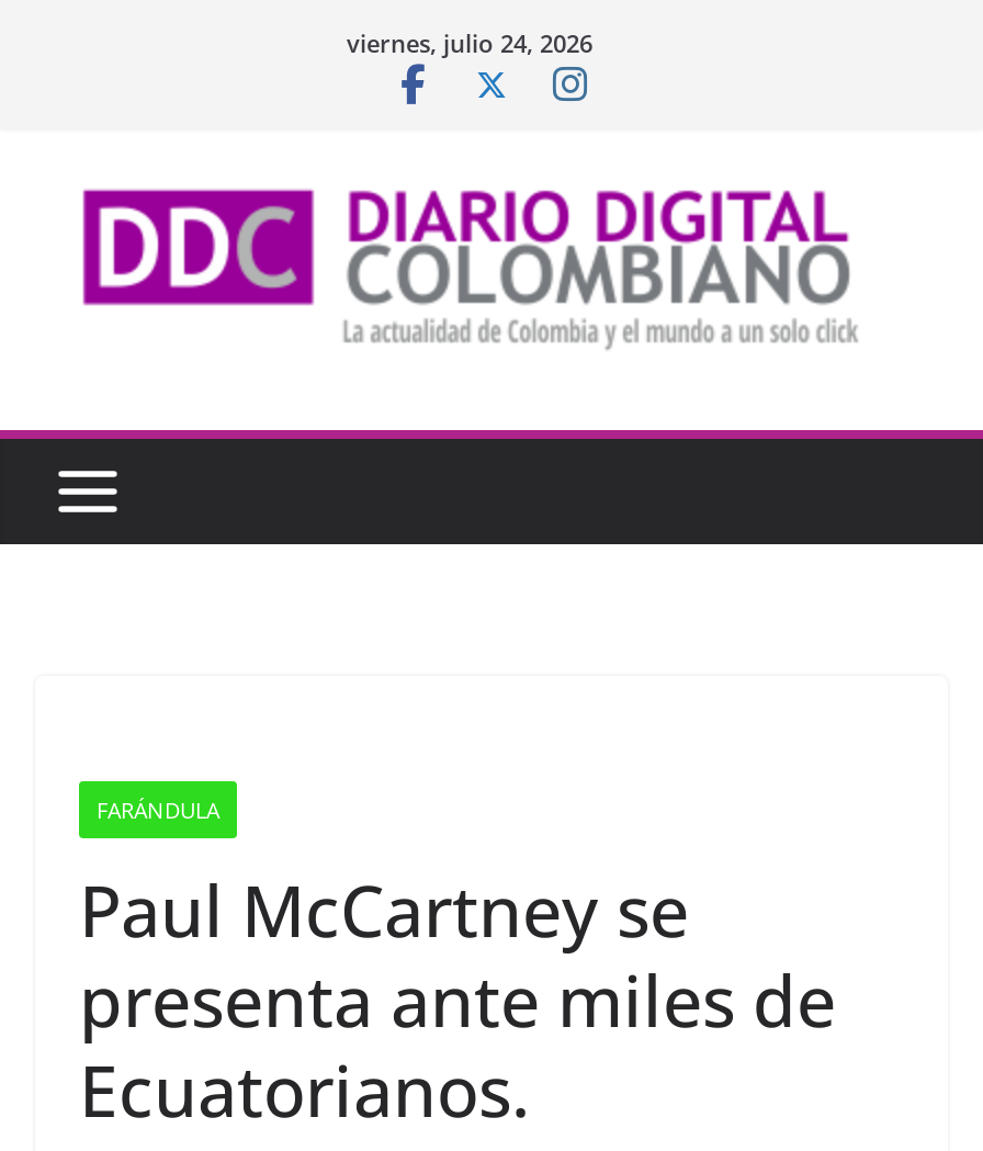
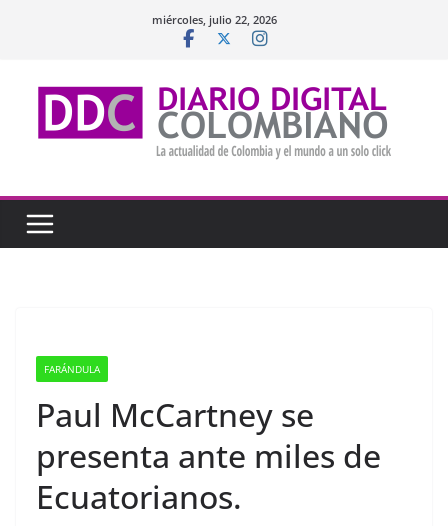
[347,26,592,59] viernes, julio 24, 2026 -> [151,12,276,27] miércoles, julio 22, 2026

